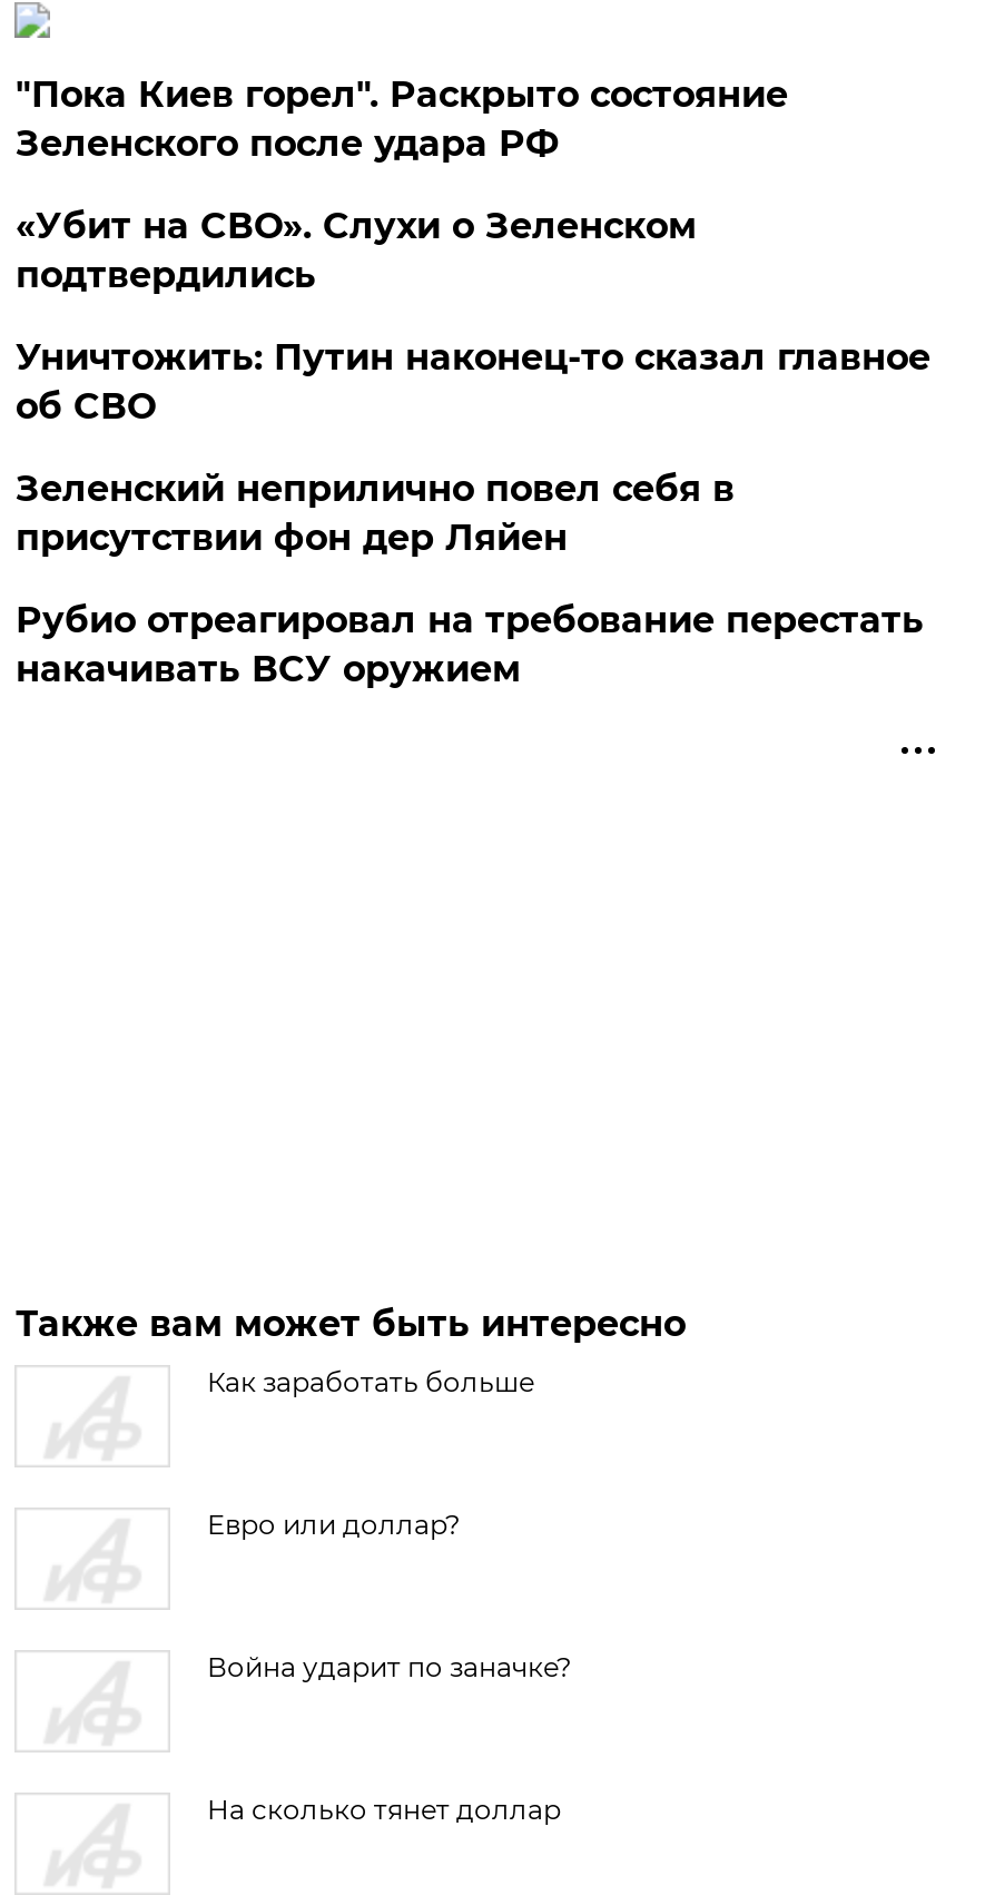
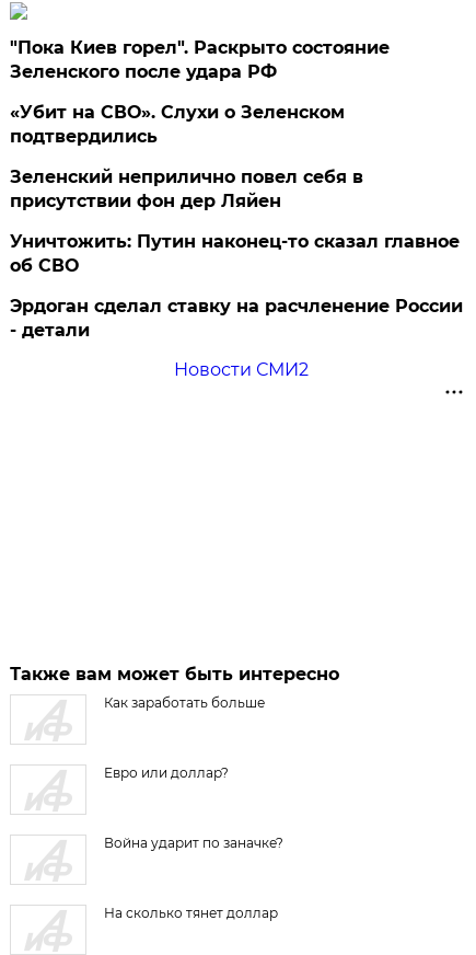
moved [15,336,930,428] -> [10,231,460,276]: Уничтожить: Путин наконец-то сказал главное | об СВО
moved [15,468,734,559] -> [10,166,364,211]: Зеленский неприлично повел cебя в | присутствии фон дер Ляйен
[15,599,924,690] Рубио отреагировал на требование перестать | накачивать ВСУ оружием -> [10,296,463,380] Эрдоган сделал ставку на расчленение России | - детали | Новости СМИ2

